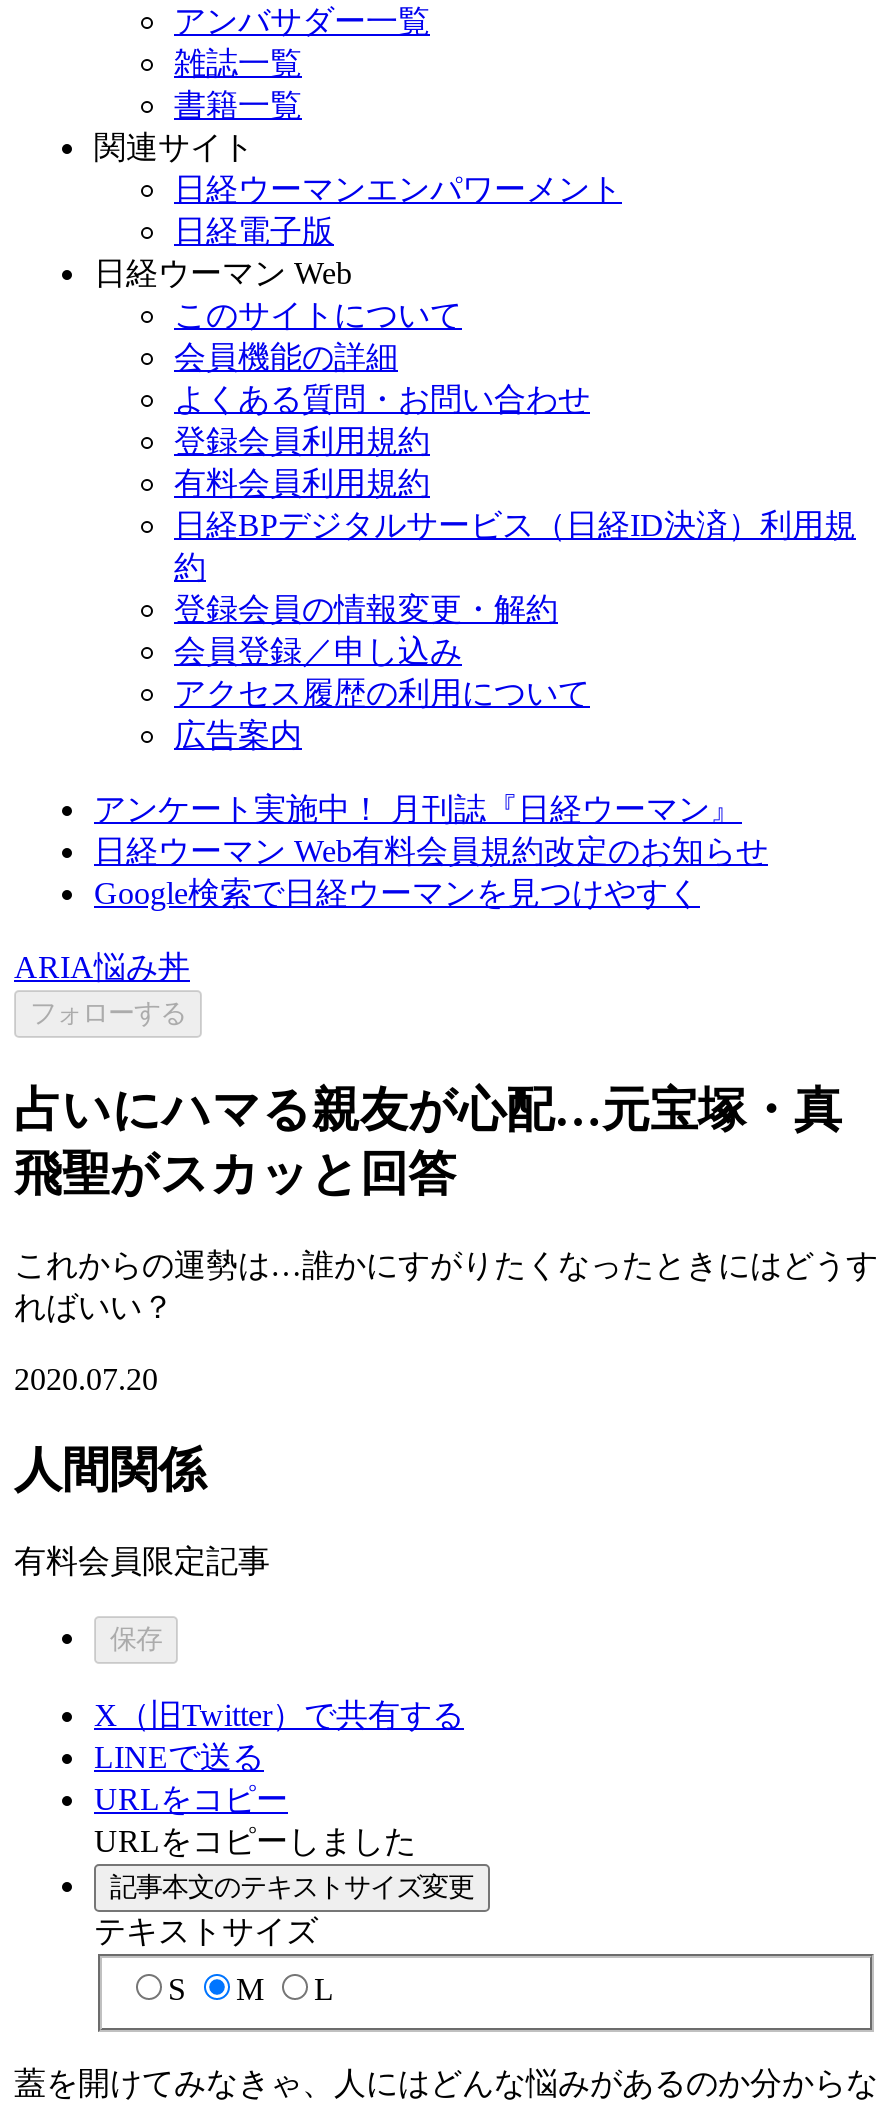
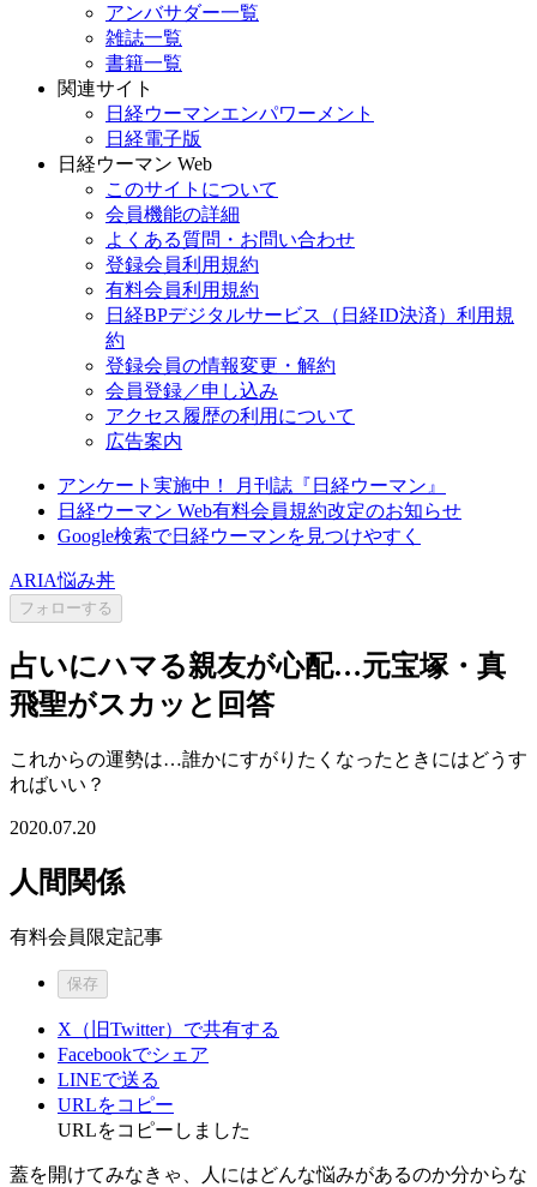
none -> [58,1044,209,1064] Facebookでシェア
moved [94,1739,416,1857] -> [58,1069,251,1140]: LINEで送る | URLをコピー | URLをコピーしました
[94,1871,474,2006] 記事本文のテキストサイズ変更 | テキストサイズ | S | M | L -> none

